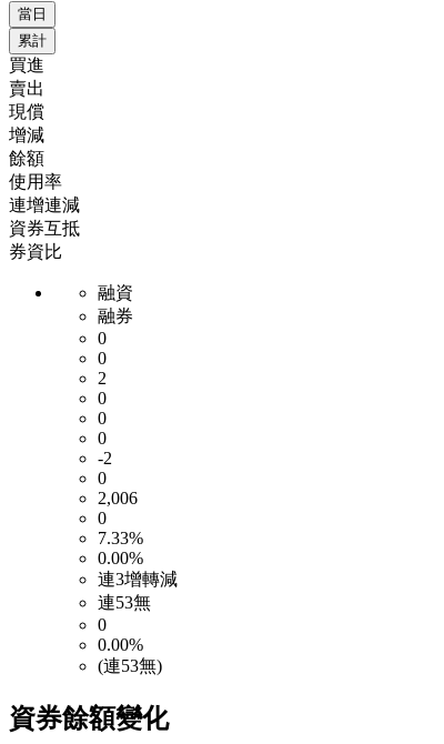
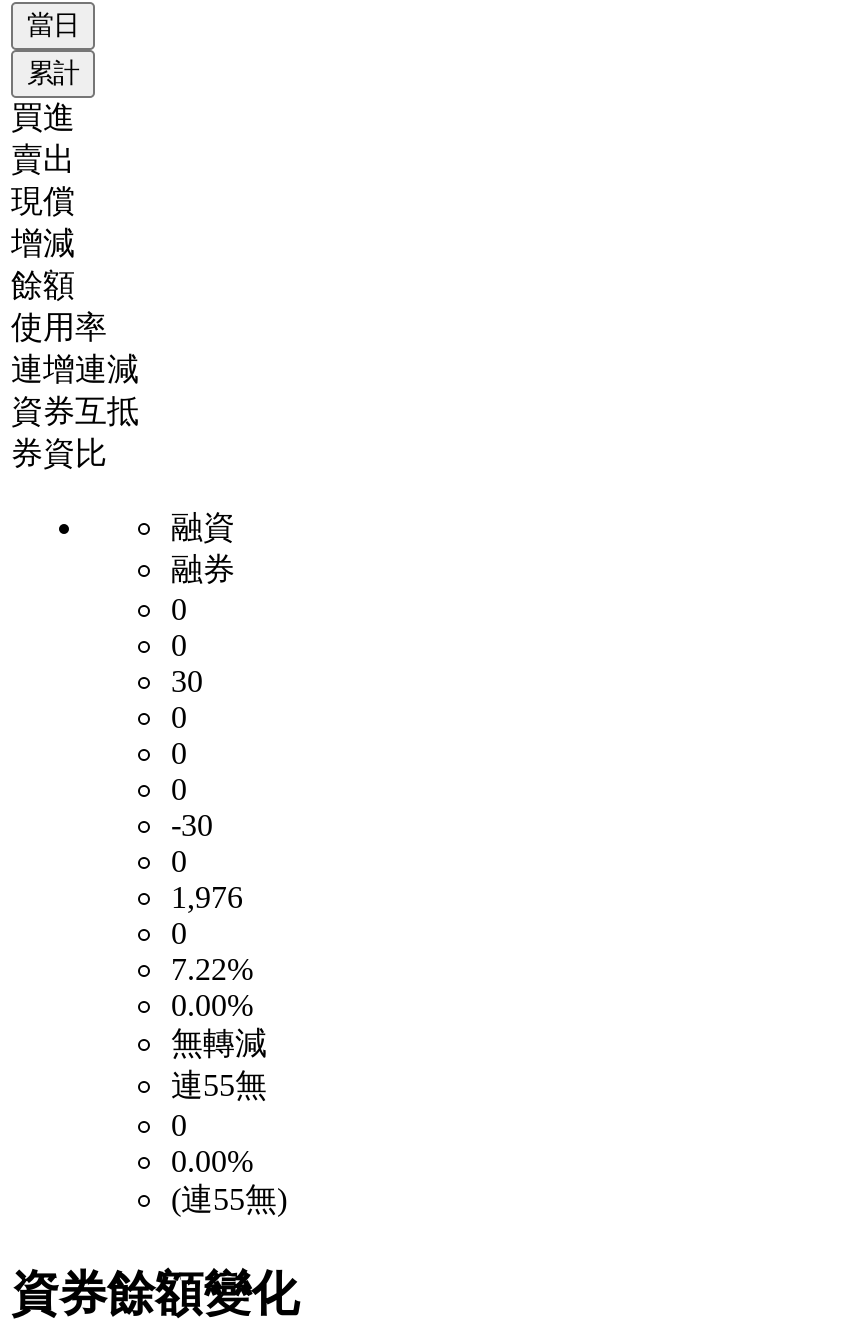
[98,369,107,388] 2 -> [171,664,203,698] 30
[98,449,112,468] -2 -> [171,808,213,842] -30
[98,489,138,508] 2,006 -> [171,880,243,914] 1,976
[98,529,143,548] 7.33% -> [171,952,253,986] 7.22%
[98,570,178,612] 連3增轉減 | 連53無 -> [171,1026,267,1102] 無轉減 | 連55無
[98,656,162,675] (連53無) -> [171,1182,287,1216] (連55無)

